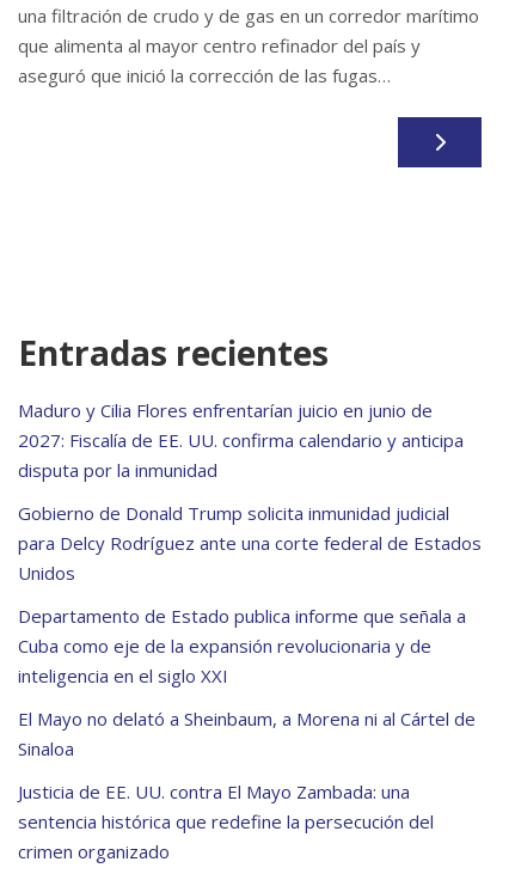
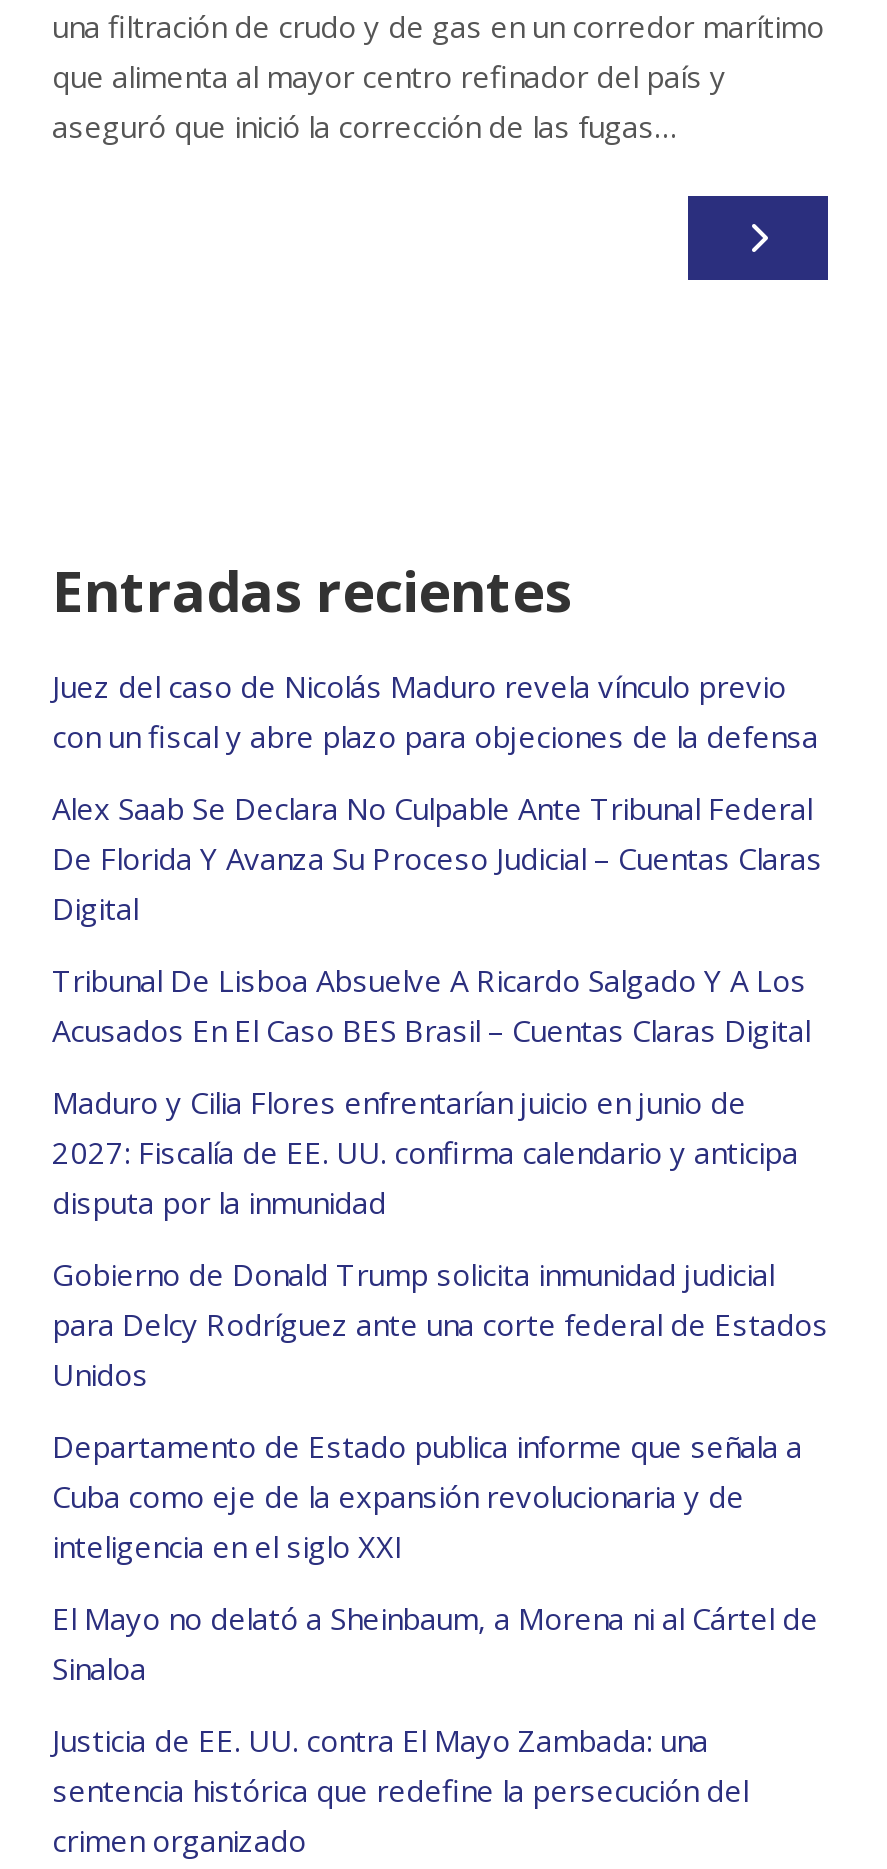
none -> [52,667,822,1051] Juez del caso de Nicolás Maduro revela vínculo previo | con un fiscal y abre plazo para objeciones de la defensa | Alex Saab Se Declara No Culpable Ante Tribunal Federal | De Florida Y Avanza Su Proceso Judicial – Cuentas Claras | Digital | Tribunal De Lisboa Absuelve A Ricardo Salgado Y A Los | Acusados En El Caso BES Brasil – Cuentas Claras Digital

